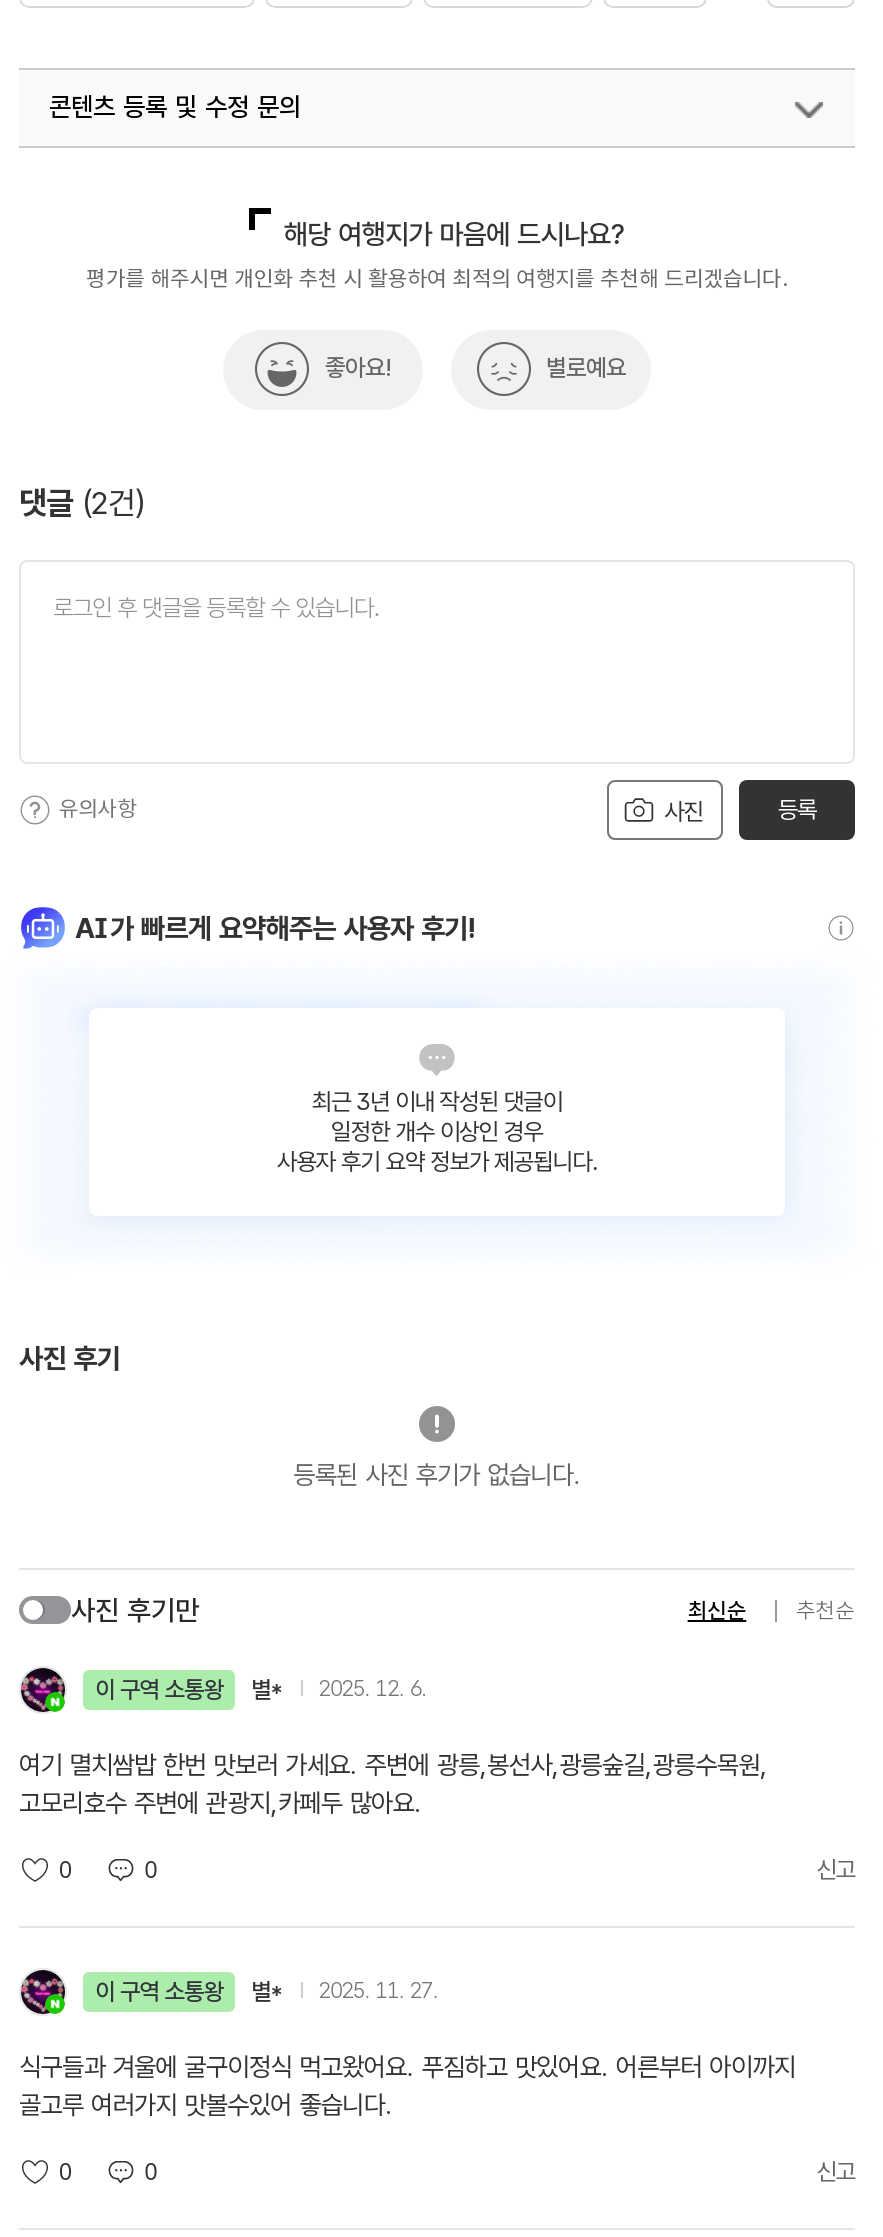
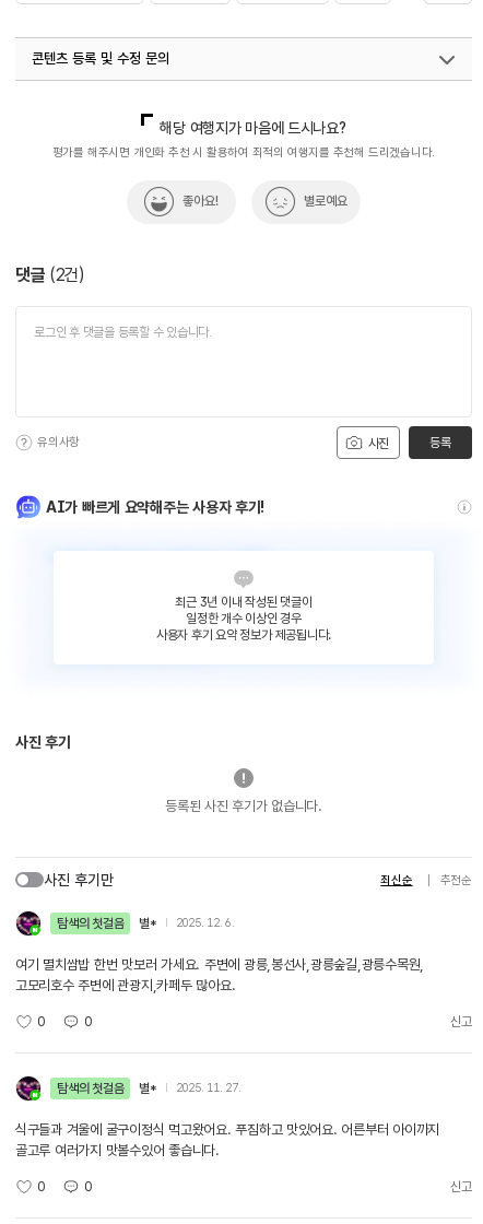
[95,1675,223,1703] 이 구역 소통왕 -> [57,915,124,931] 탐색의 첫걸음
[95,1977,223,2005] 이 구역 소통왕 -> [57,1080,124,1096] 탐색의 첫걸음

